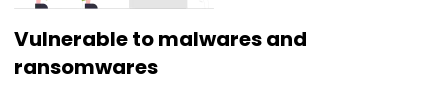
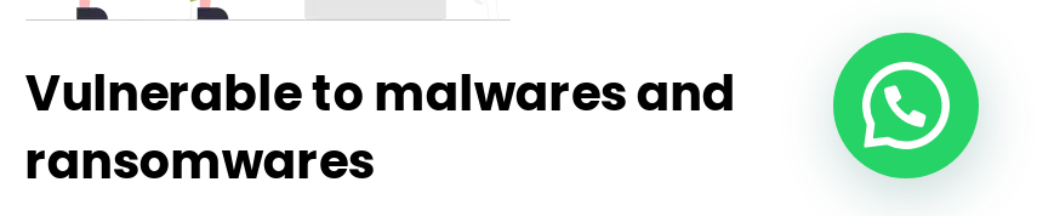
none -> [828,29,984,189] [image]

